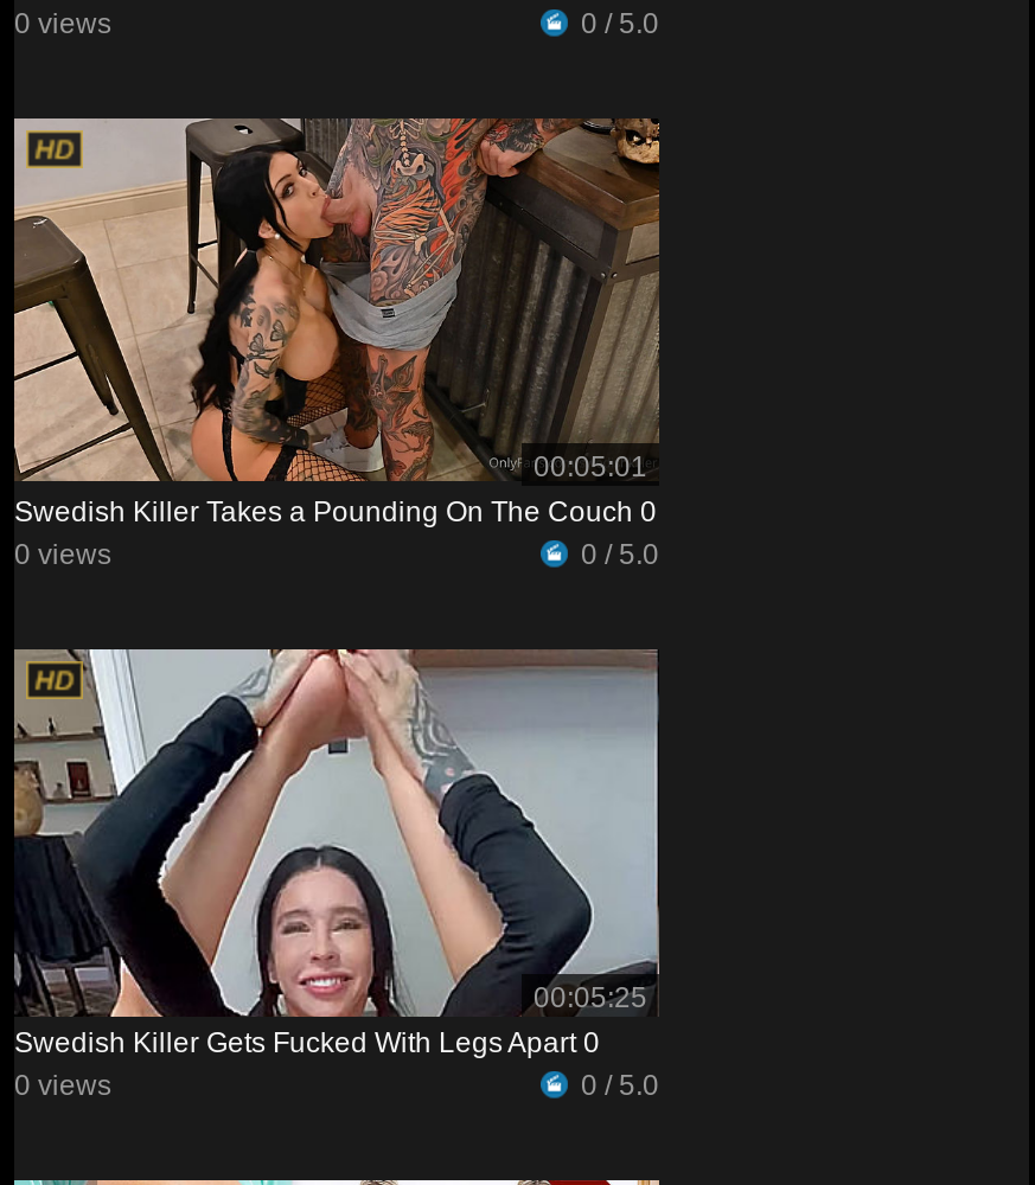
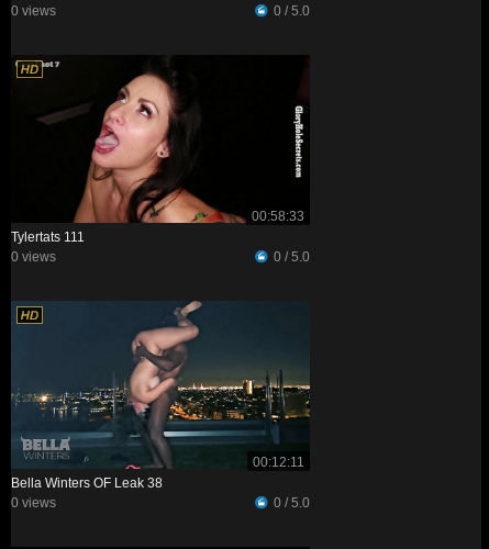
[12,116,662,528] [image] | 00:05:01 | Swedish Killer Takes a Pounding On The Couch 0 -> [11,55,310,245] [image] | 00:58:33 | Tylertats 111
[14,647,662,1059] [image] | 00:05:25 | Swedish Killer Gets Fucked With Legs Apart 0 -> [11,301,311,490] [image] | 00:12:11 | Bella Winters OF Leak 38

